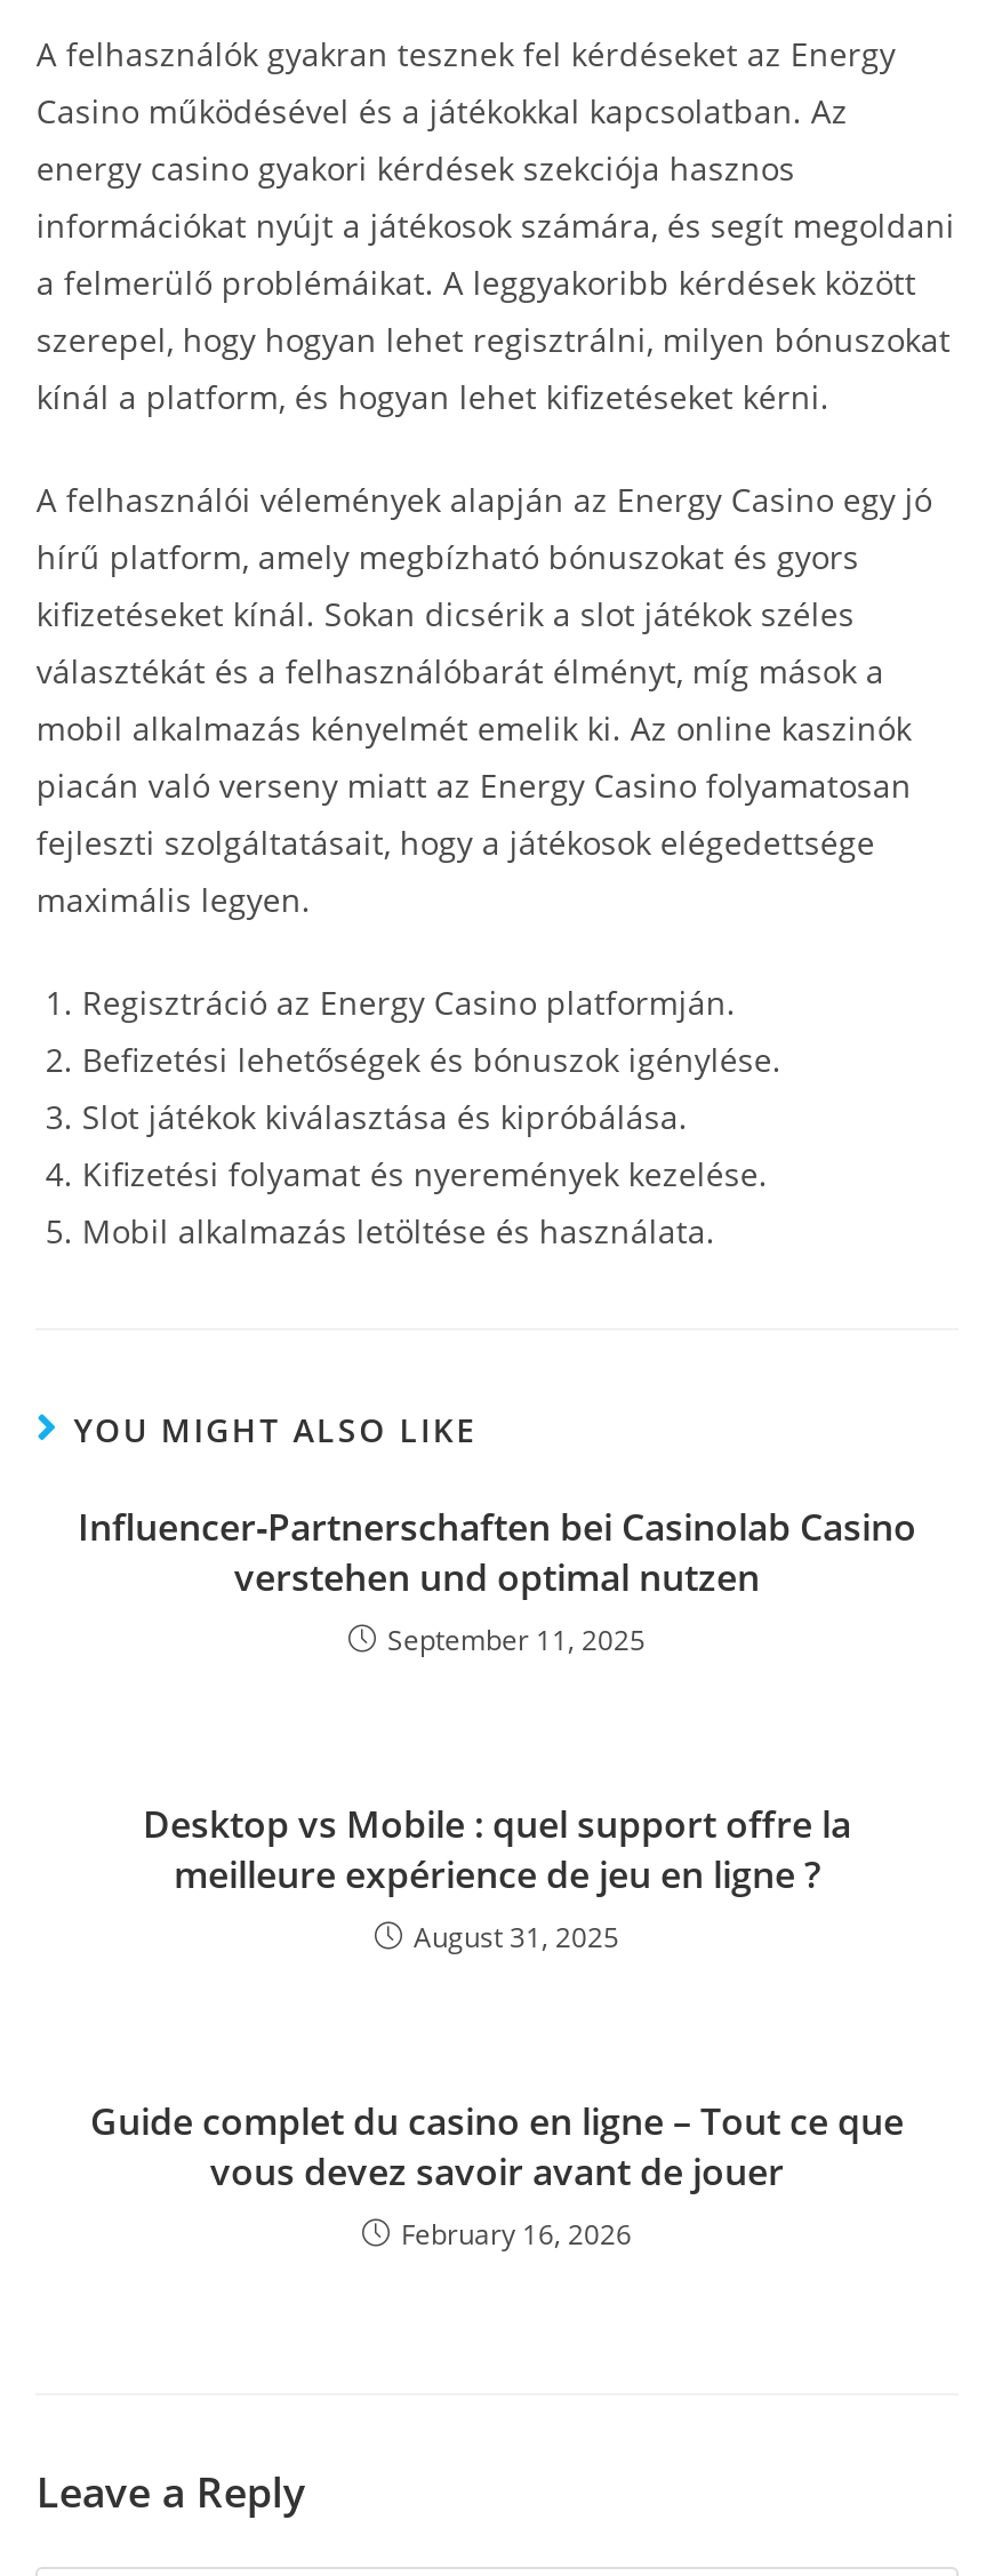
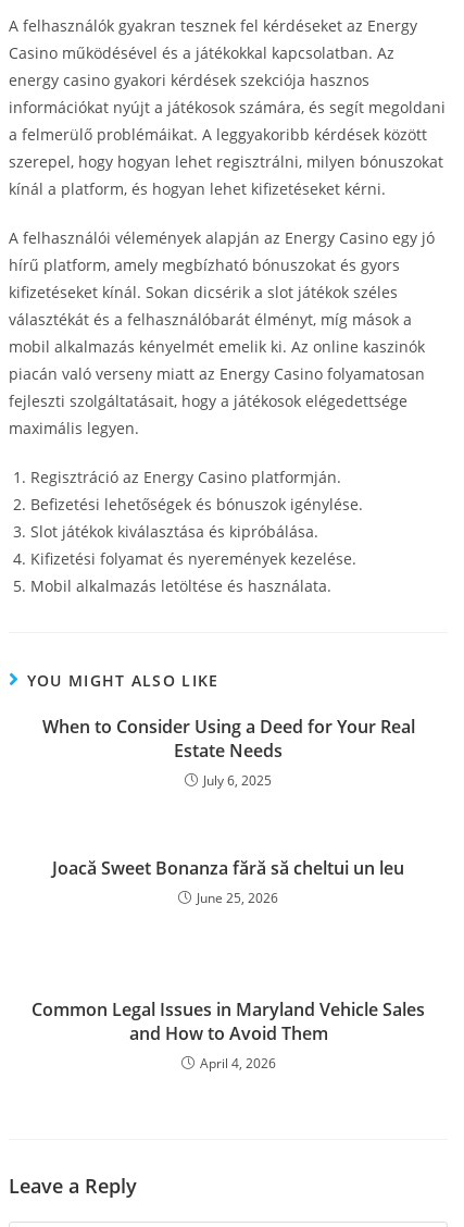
[78,1501,916,1659] Influencer‑Partnerschaften bei Casinolab Casino | verstehen und optimal nutzen | September 11, 2025 -> [42,714,415,789] When to Consider Using a Deed for Your Real | Estate Needs | July 6, 2025
[143,1798,851,1956] Desktop vs Mobile : quel support offre la | meilleure expérience de jeu en ligne ? | August 31, 2025 -> [52,856,404,907] Joacă Sweet Bonanza fără să cheltui un leu | June 25, 2026
[90,2095,904,2253] Guide complet du casino en ligne – Tout ce que | vous devez savoir avant de jouer | February 16, 2026 -> [32,997,425,1072] Common Legal Issues in Maryland Vehicle Sales | and How to Avoid Them | April 4, 2026

